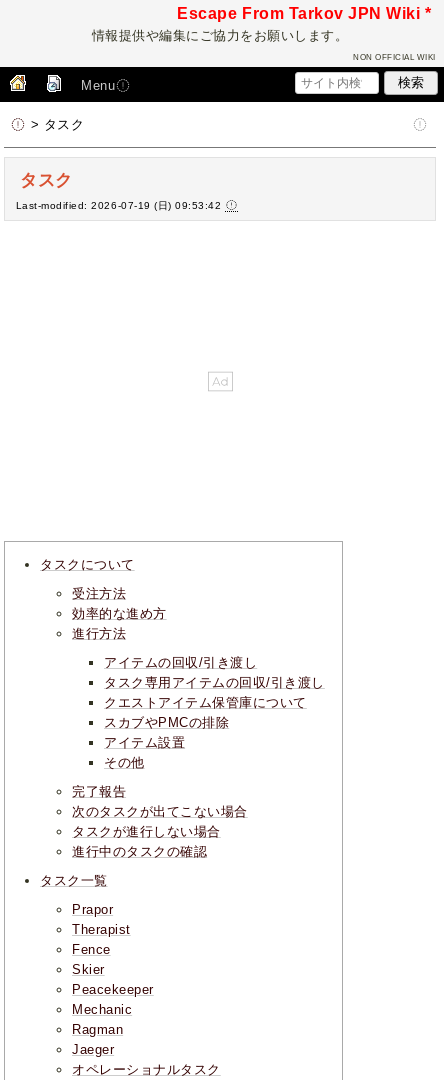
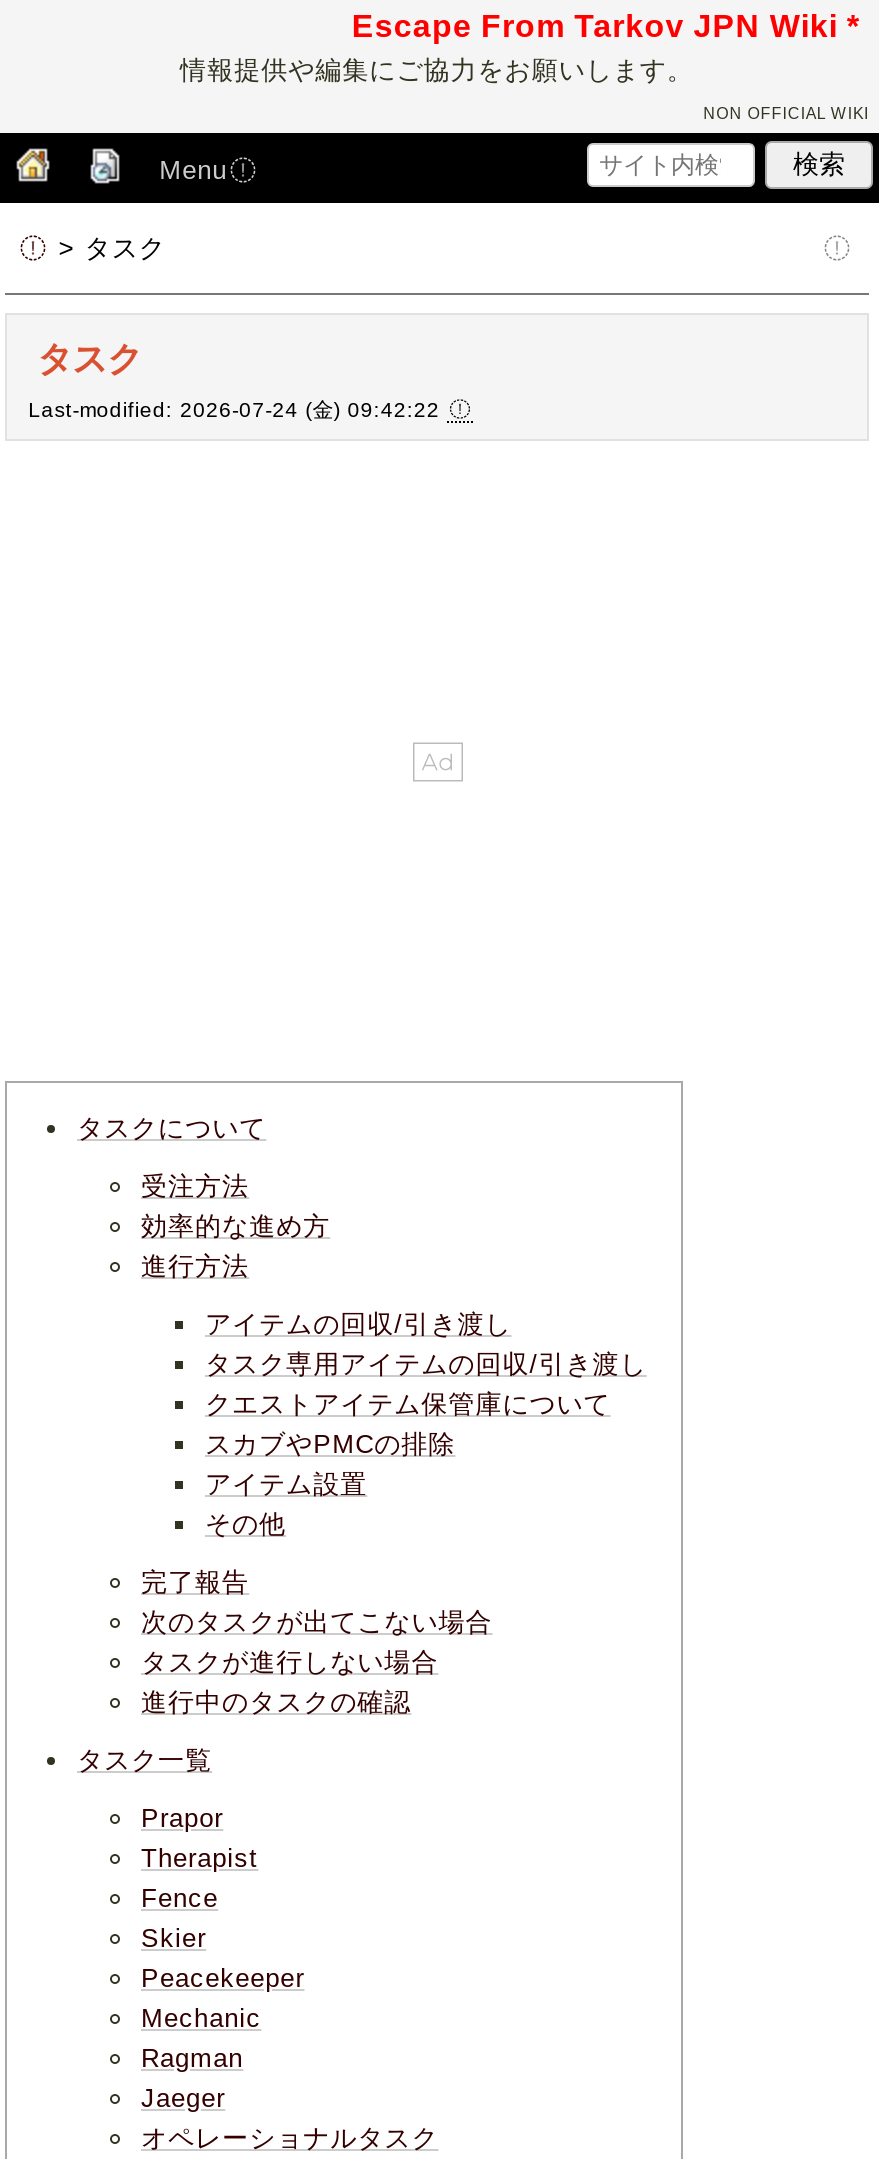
[16,200,225,211] Last-modified: 2026-07-19 (日) 09:53:42 -> [28,399,447,421] Last-modified: 2026-07-24 (金) 09:42:22

